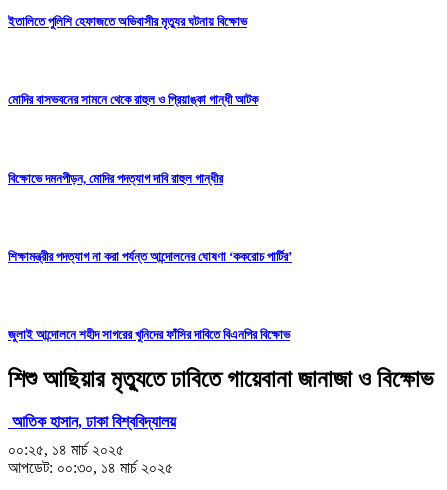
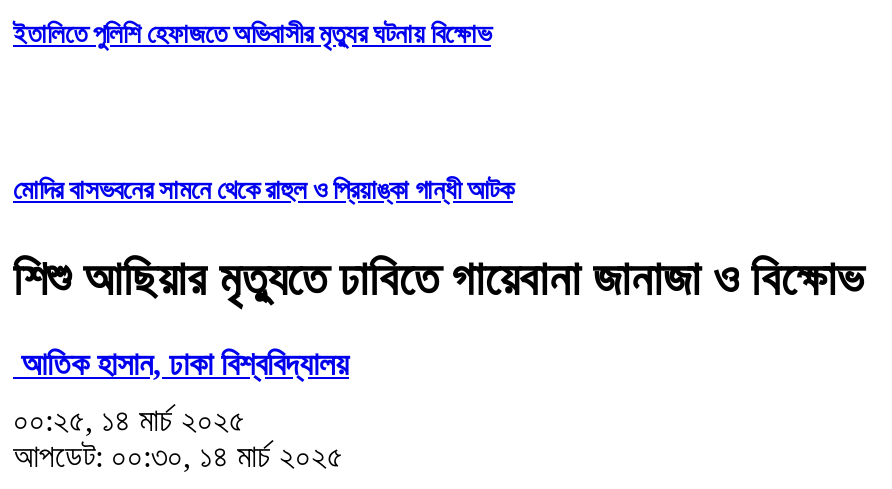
[8,171,223,186] বিক্ষোভে দমনপীড়ন, মোদির পদত্যাগ দাবি রাহুল গান্ধীর -> none
[8,249,292,264] শিক্ষামন্ত্রীর পদত্যাগ না করা পর্যন্ত আন্দোলনের ঘোষণা ‘ককরোচ পার্টির’ -> none
[8,327,290,342] জুলাই আন্দোলনে শহীদ সাগরের খুনিদের ফাঁসির দাবিতে বিএনপির বিক্ষোভ -> none

